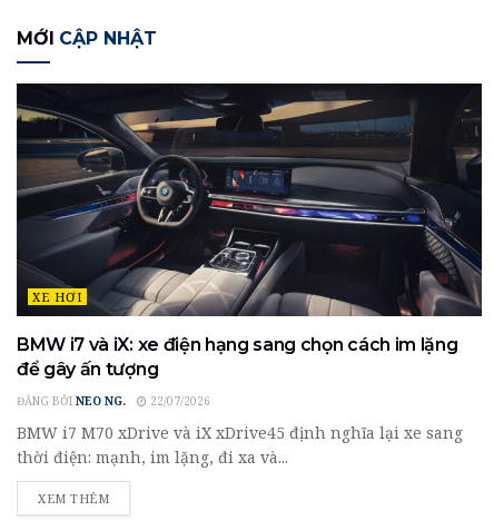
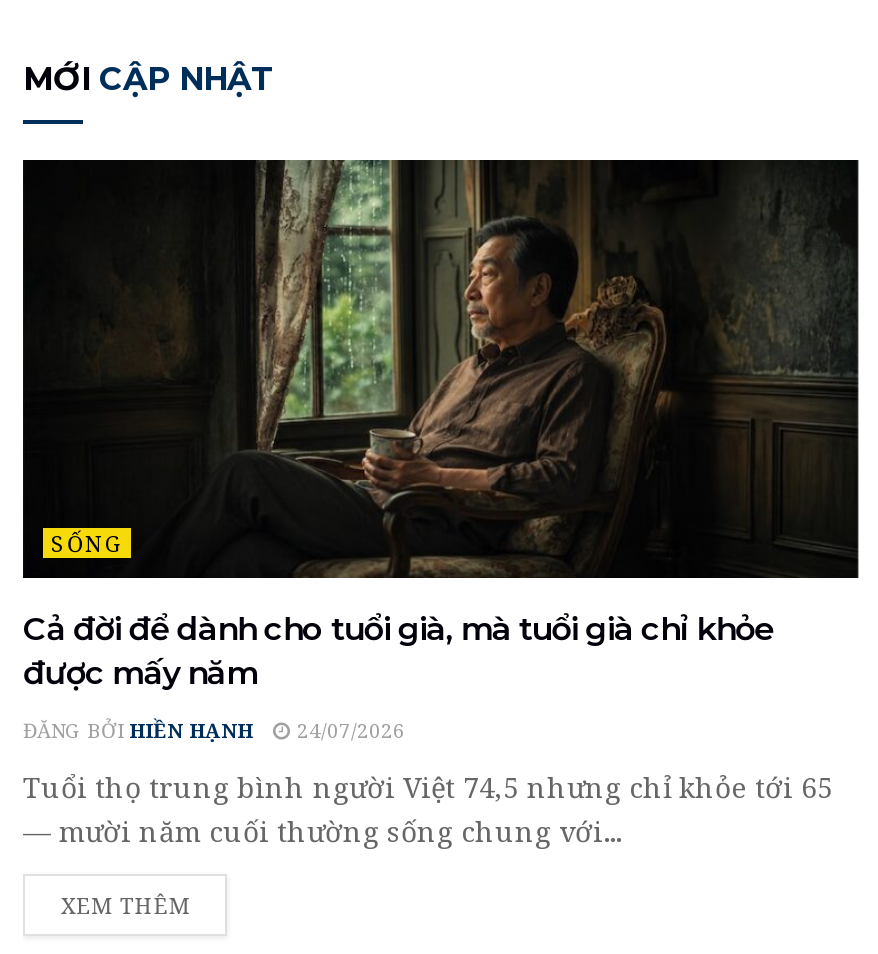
[16,82,482,317] [image] | XE HƠI -> [21,158,859,580] [image] | SỐNG
[17,334,458,380] BMW i7 và iX: xe điện hạng sang chọn cách im lặng | để gây ấn tượng -> [23,610,776,692] Cả đời để dành cho tuổi già, mà tuổi già chỉ khỏe | được mấy năm
[17,393,210,409] ĐĂNG BỞI NEO NG. | 22/07/2026 -> [23,716,405,744] ĐĂNG BỞI HIỀN HẠNH | 24/07/2026
[17,422,463,468] BMW i7 M70 xDrive và iX xDrive45 định nghĩa lại xe sang | thời điện: mạnh, im lặng, đi xa và... -> [23,768,833,850] Tuổi thọ trung bình người Việt 74,5 nhưng chỉ khỏe tới 65 | — mười năm cuối thường sống chung với...

